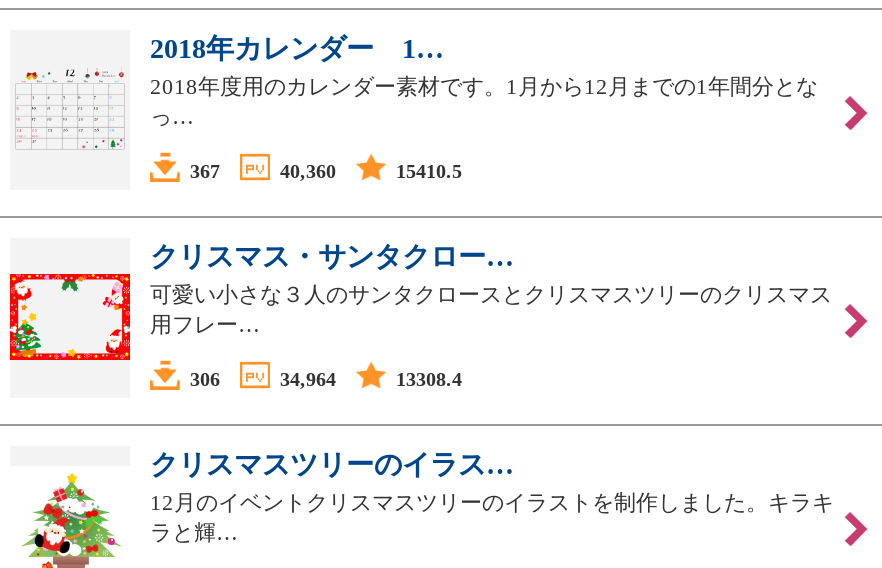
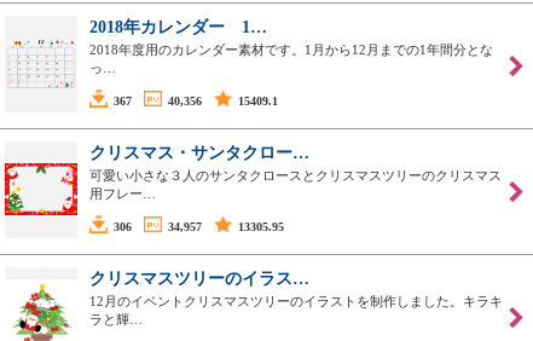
[280,160,336,182] 40,360 -> [168,95,202,108] 40,356
[396,160,462,182] 15410.5 -> [238,95,278,108] 15409.1
[280,368,336,390] 34,964 -> [168,220,202,234] 34,957
[396,368,462,390] 13308.4 -> [238,220,284,234] 13305.95

